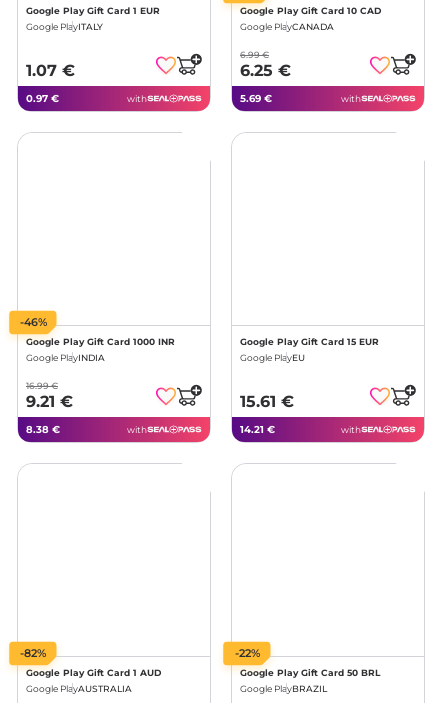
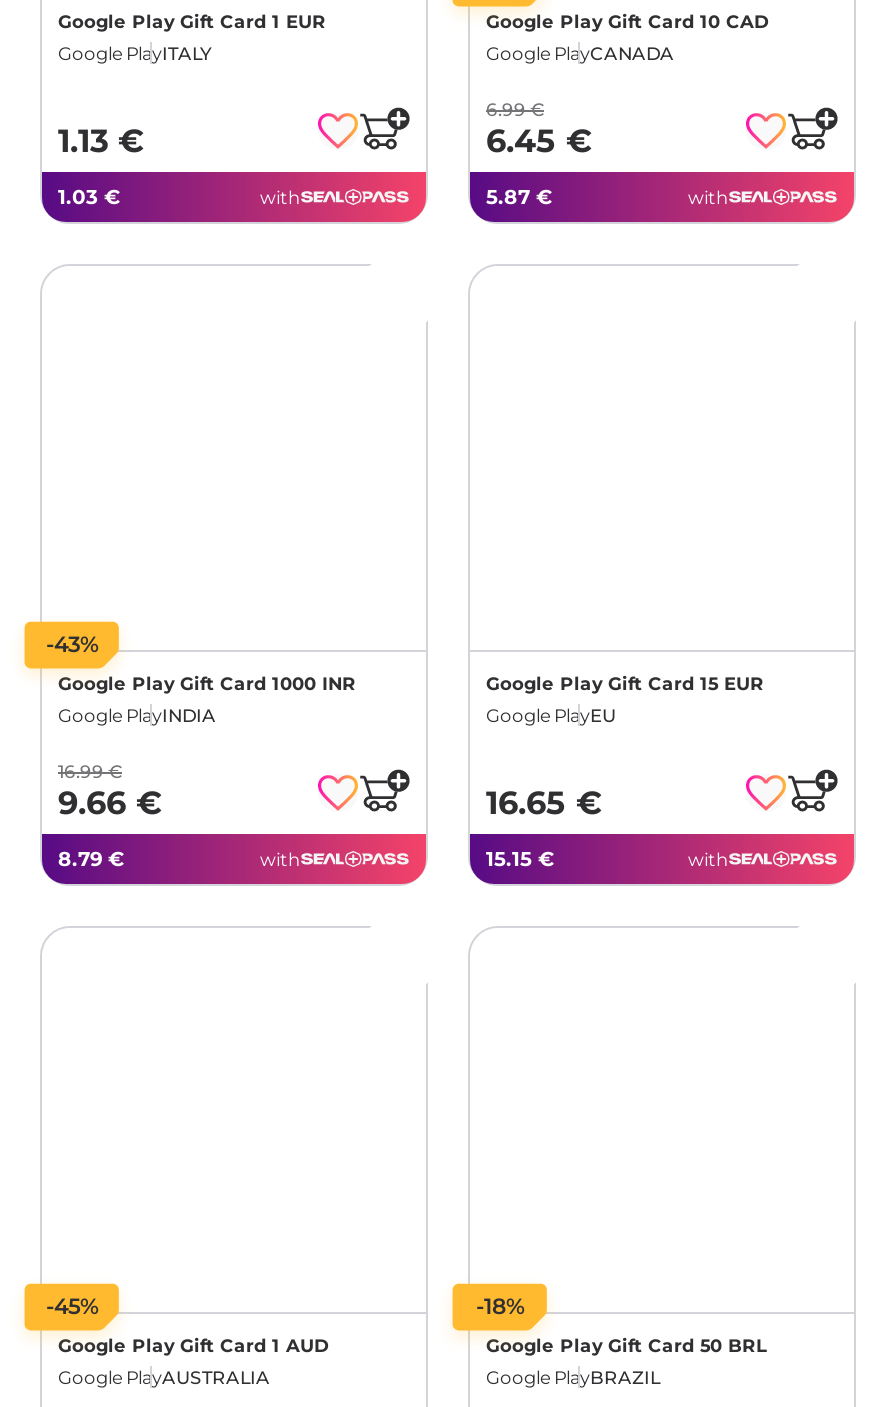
[26,61,75,80] 1.07 € -> [58,122,144,160] 1.13 €
[240,61,291,80] 6.25 € -> [486,122,592,160] 6.45 €
[26,92,59,105] 0.97 € -> [58,184,120,210] 1.03 €
[240,92,272,105] 5.69 € -> [486,184,552,210] 5.87 €
[19,315,46,329] -46% -> [46,630,98,658] -43%
[26,392,73,411] 9.21 € -> [58,784,162,822] 9.66 €
[240,392,294,411] 15.61 € -> [486,784,602,822] 16.65 €
[26,423,60,436] 8.38 € -> [58,846,124,872] 8.79 €
[240,423,275,436] 14.21 € -> [486,846,554,872] 15.15 €
[20,646,46,660] -82% -> [46,1292,98,1320] -45%
[234,646,259,660] -22% -> [476,1292,524,1320] -18%

